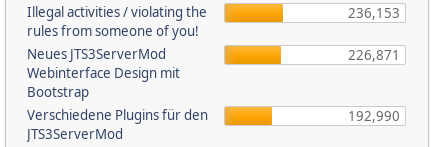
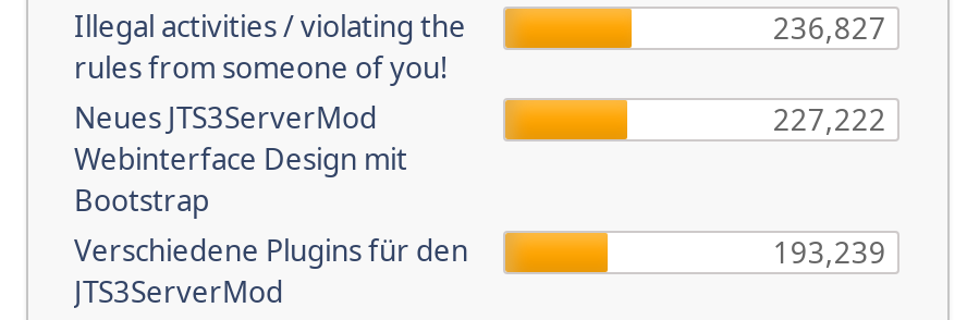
[348,4,400,22] 236,153 -> [773,9,886,48] 236,827
[348,46,400,64] 226,871 -> [773,100,886,139] 227,222
[348,107,400,125] 192,990 -> [773,233,886,272] 193,239

